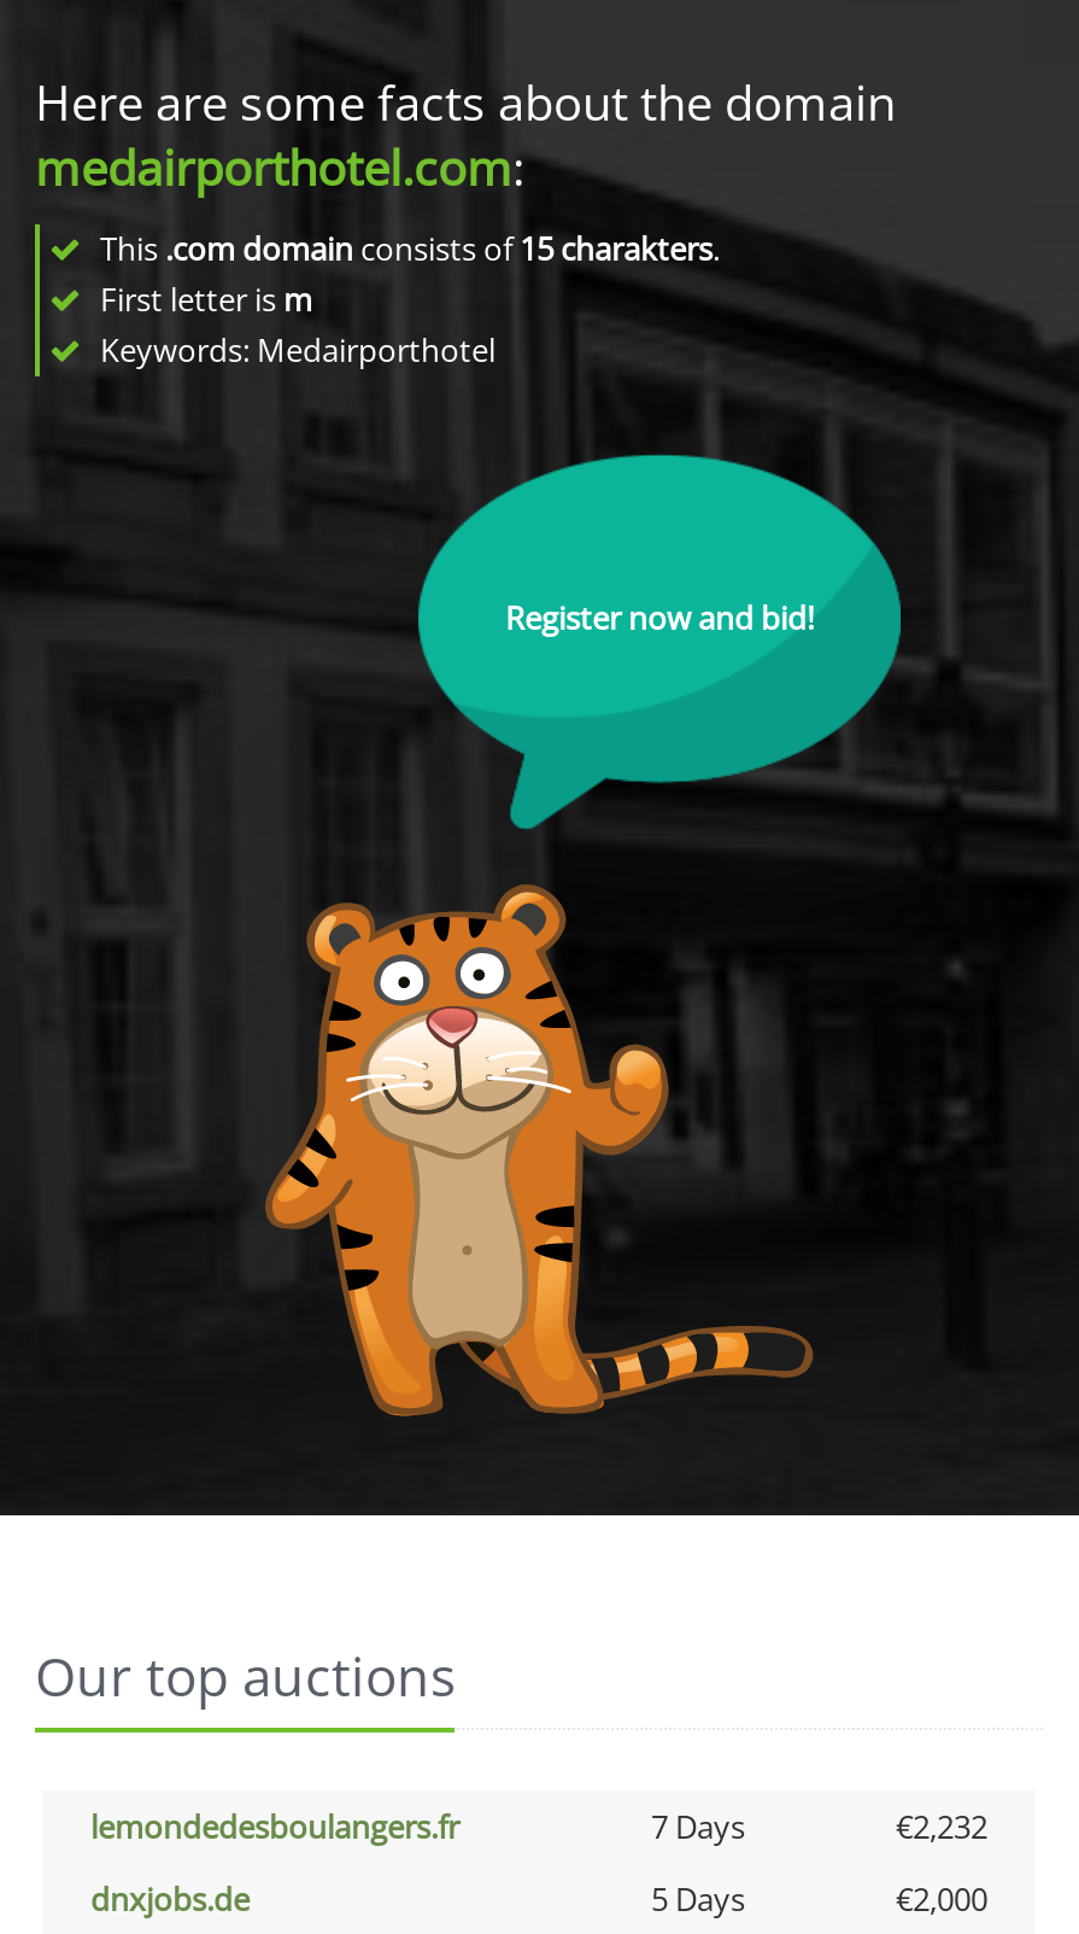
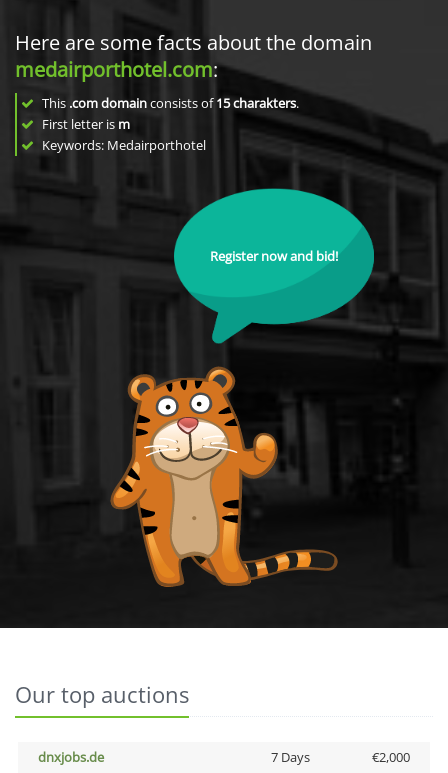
[90,1805,987,1848] lemondedesboulangers.fr | 7 Days | €2,232 -> none
[651,1877,745,1921] 5 Days -> [270,748,309,766] 7 Days

